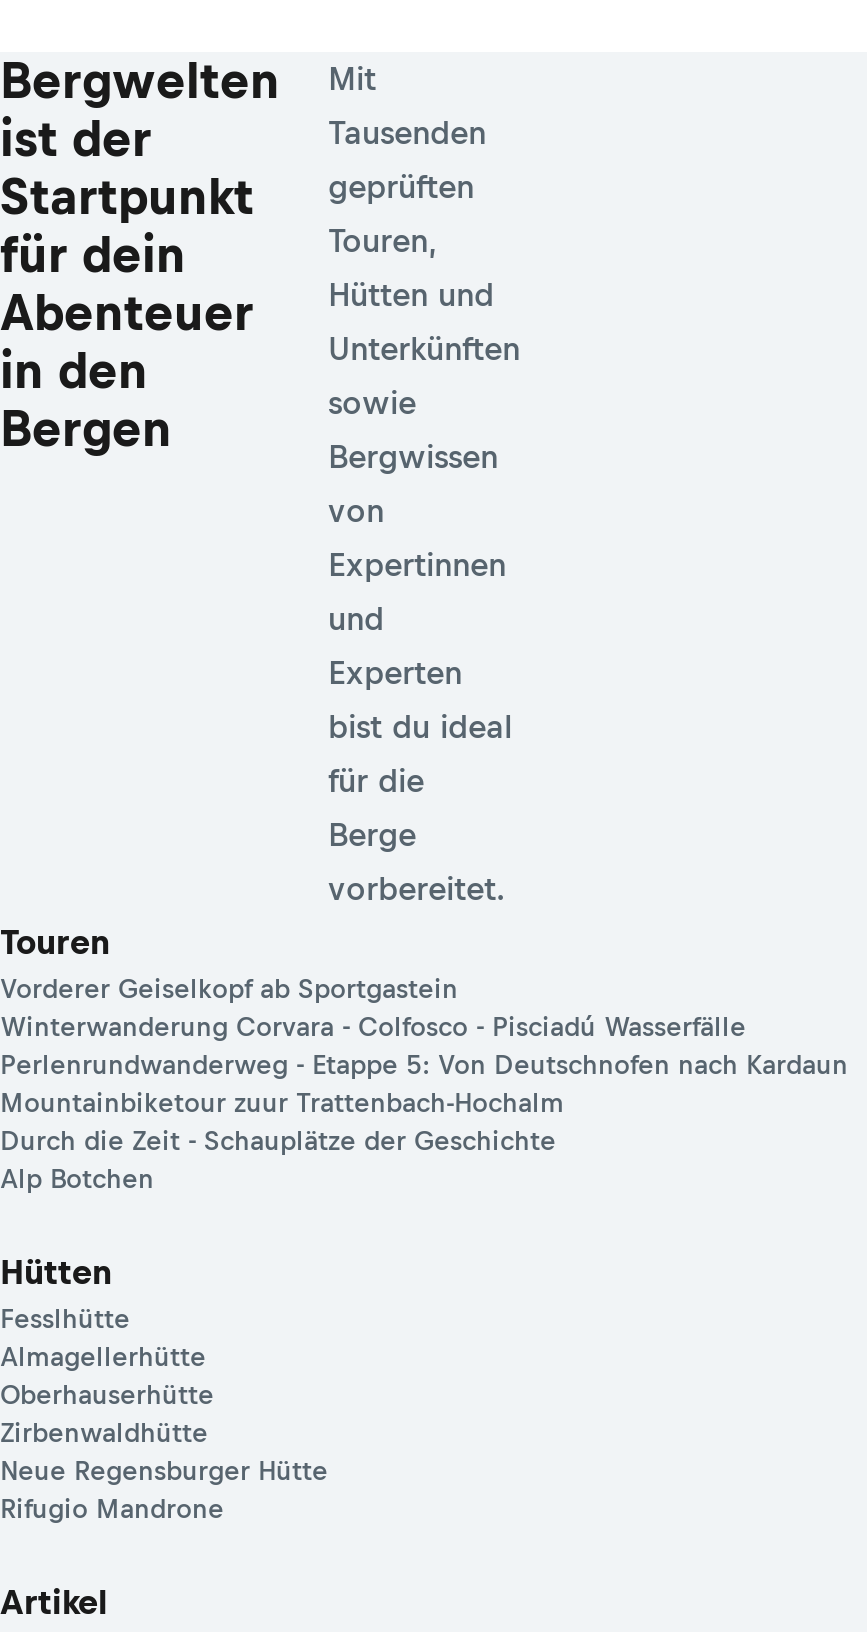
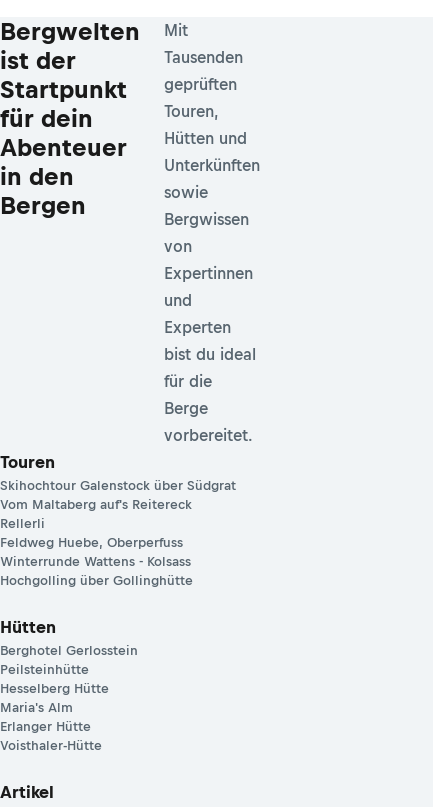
[0,975,848,1195] Vorderer Geiselkopf ab Sportgastein | Winterwanderung Corvara - Colfosco - Pisciadú Wasserfälle | Perlenrundwanderweg - Etappe 5: Von Deutschnofen nach Kardaun | Mountainbiketour zuur Trattenbach-Hochalm | Durch die Zeit - Schauplätze der Geschichte | Alp Botchen -> [0,478,236,588] Skihochtour Galenstock über Südgrat | Vom Maltaberg auf's Reitereck | Rellerli | Feldweg Huebe, Oberperfuss | Winterrunde Wattens - Kolsass | Hochgolling über Gollinghütte
[0,1305,328,1525] Fesslhütte | Almagellerhütte | Oberhauserhütte | Zirbenwaldhütte | Neue Regensburger Hütte | Rifugio Mandrone -> [0,643,138,753] Berghotel Gerlosstein | Peilsteinhütte | Hesselberg Hütte | Maria's Alm | Erlanger Hütte | Voisthaler-Hütte

